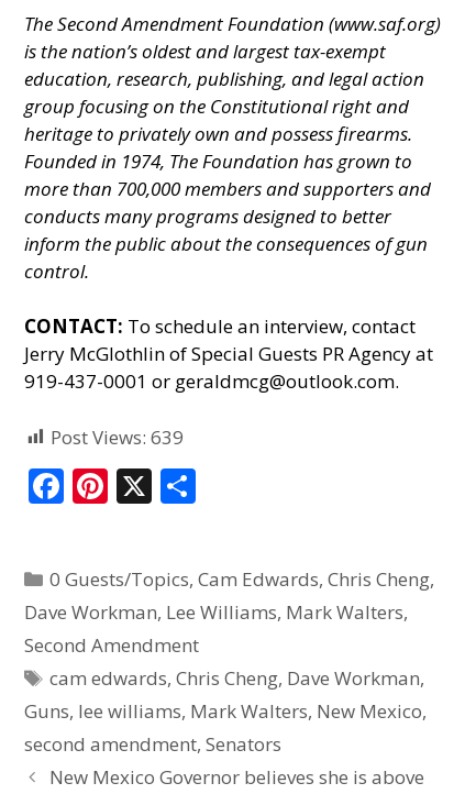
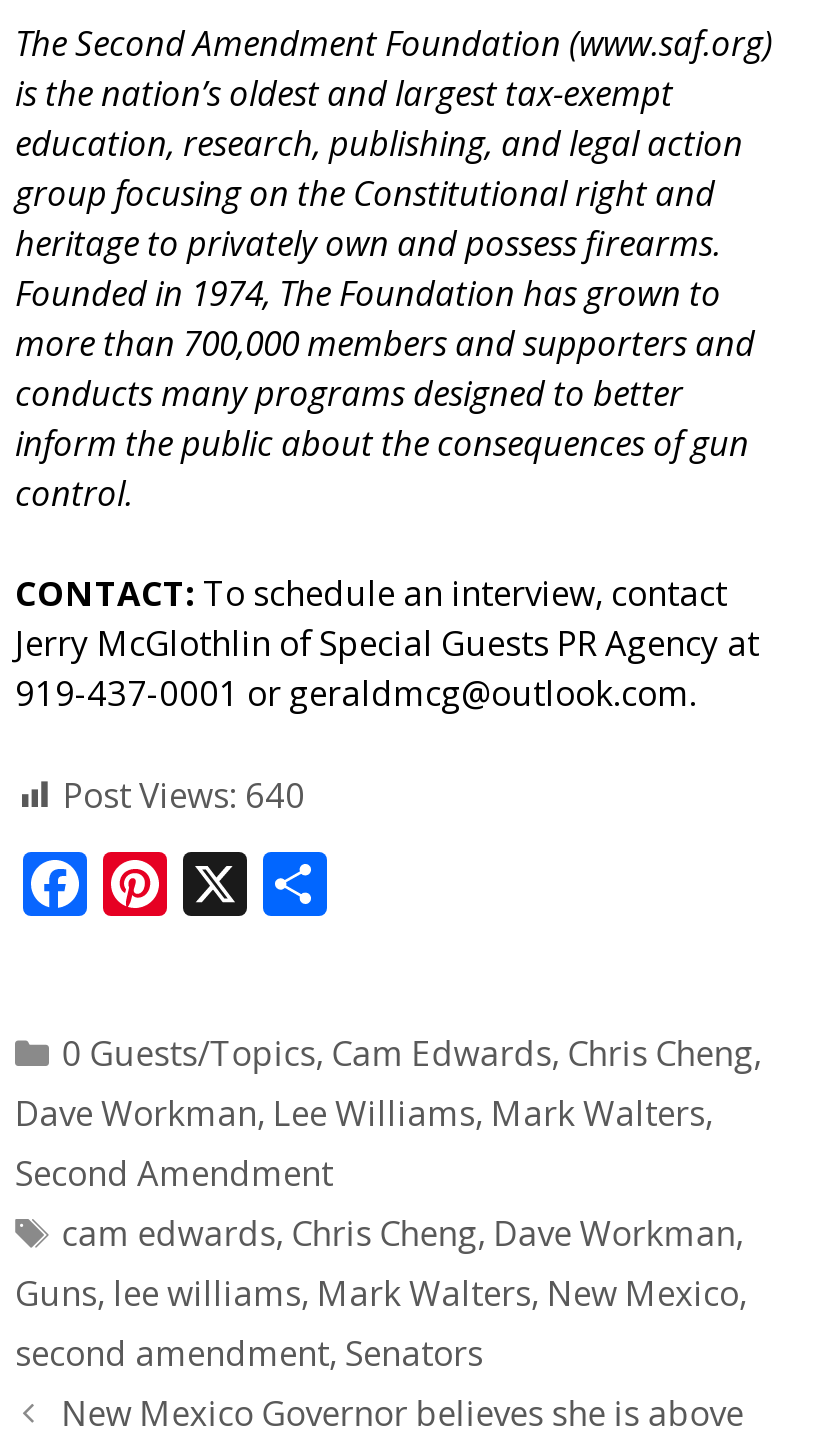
[51,424,184,449] Post Views: 639 -> [63,771,305,817] Post Views: 640

